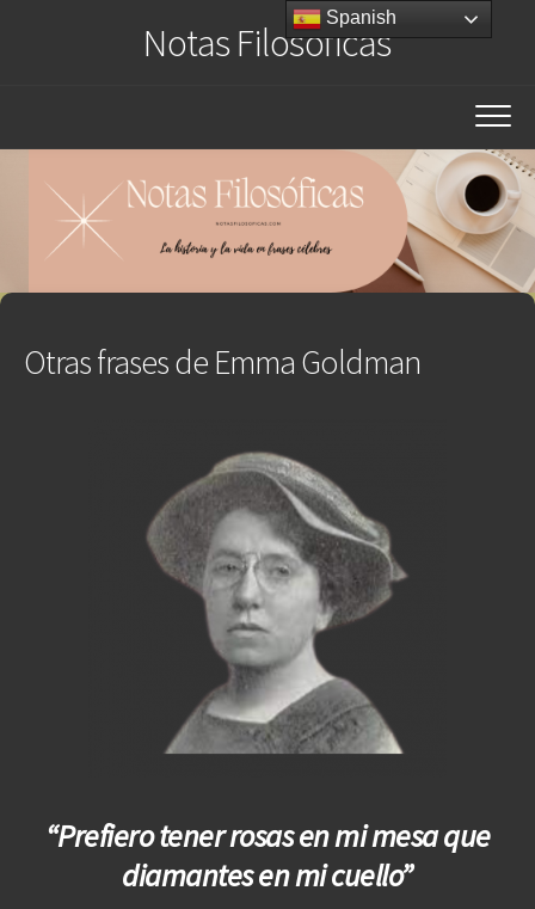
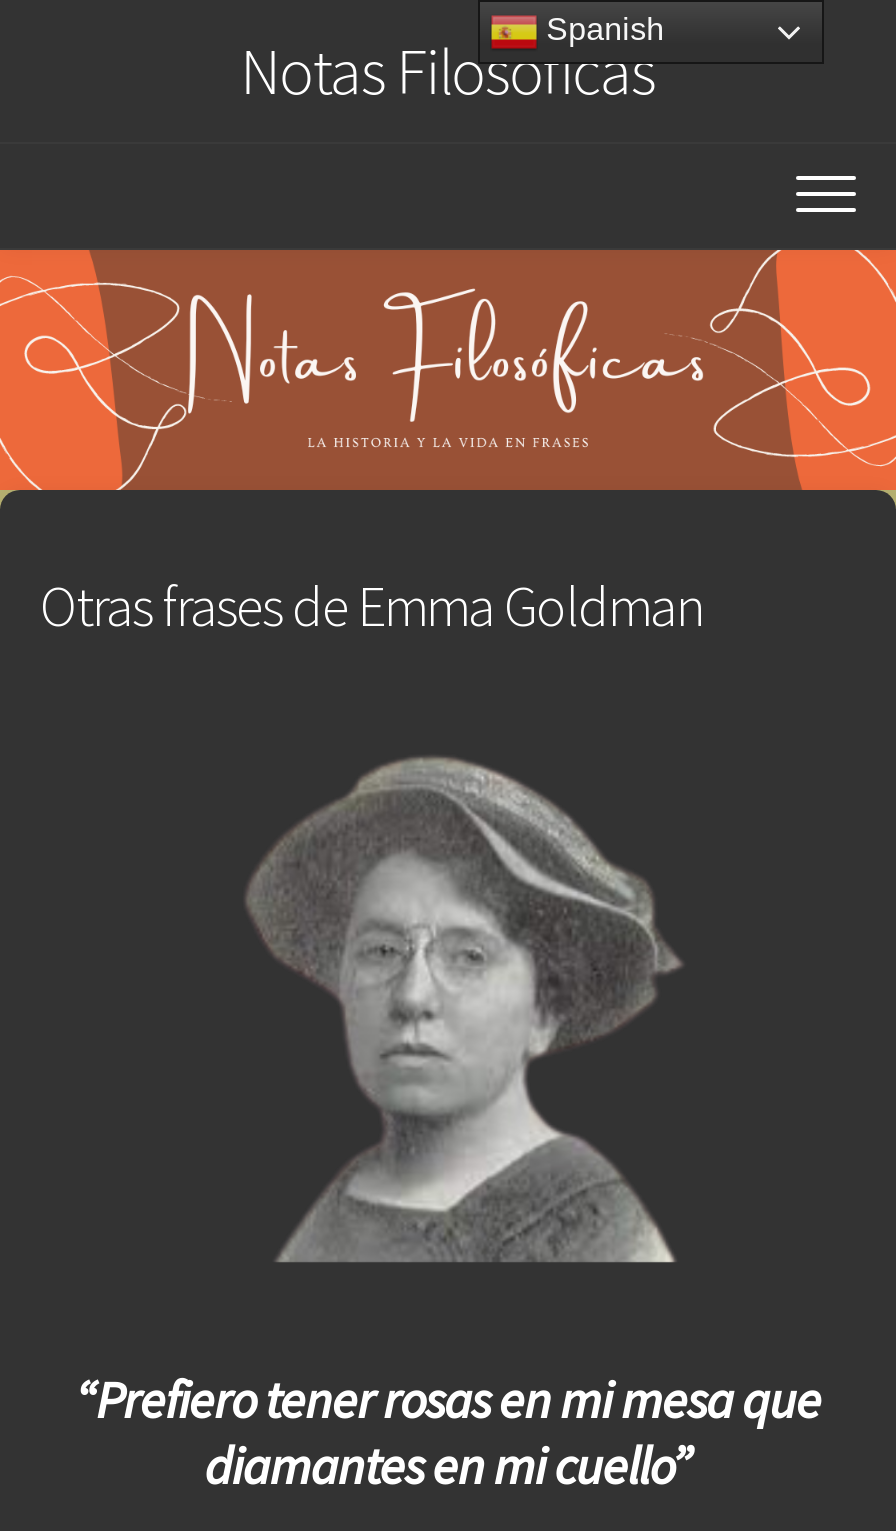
[4,148,531,294] [image] -> [6,248,890,492] [image]

